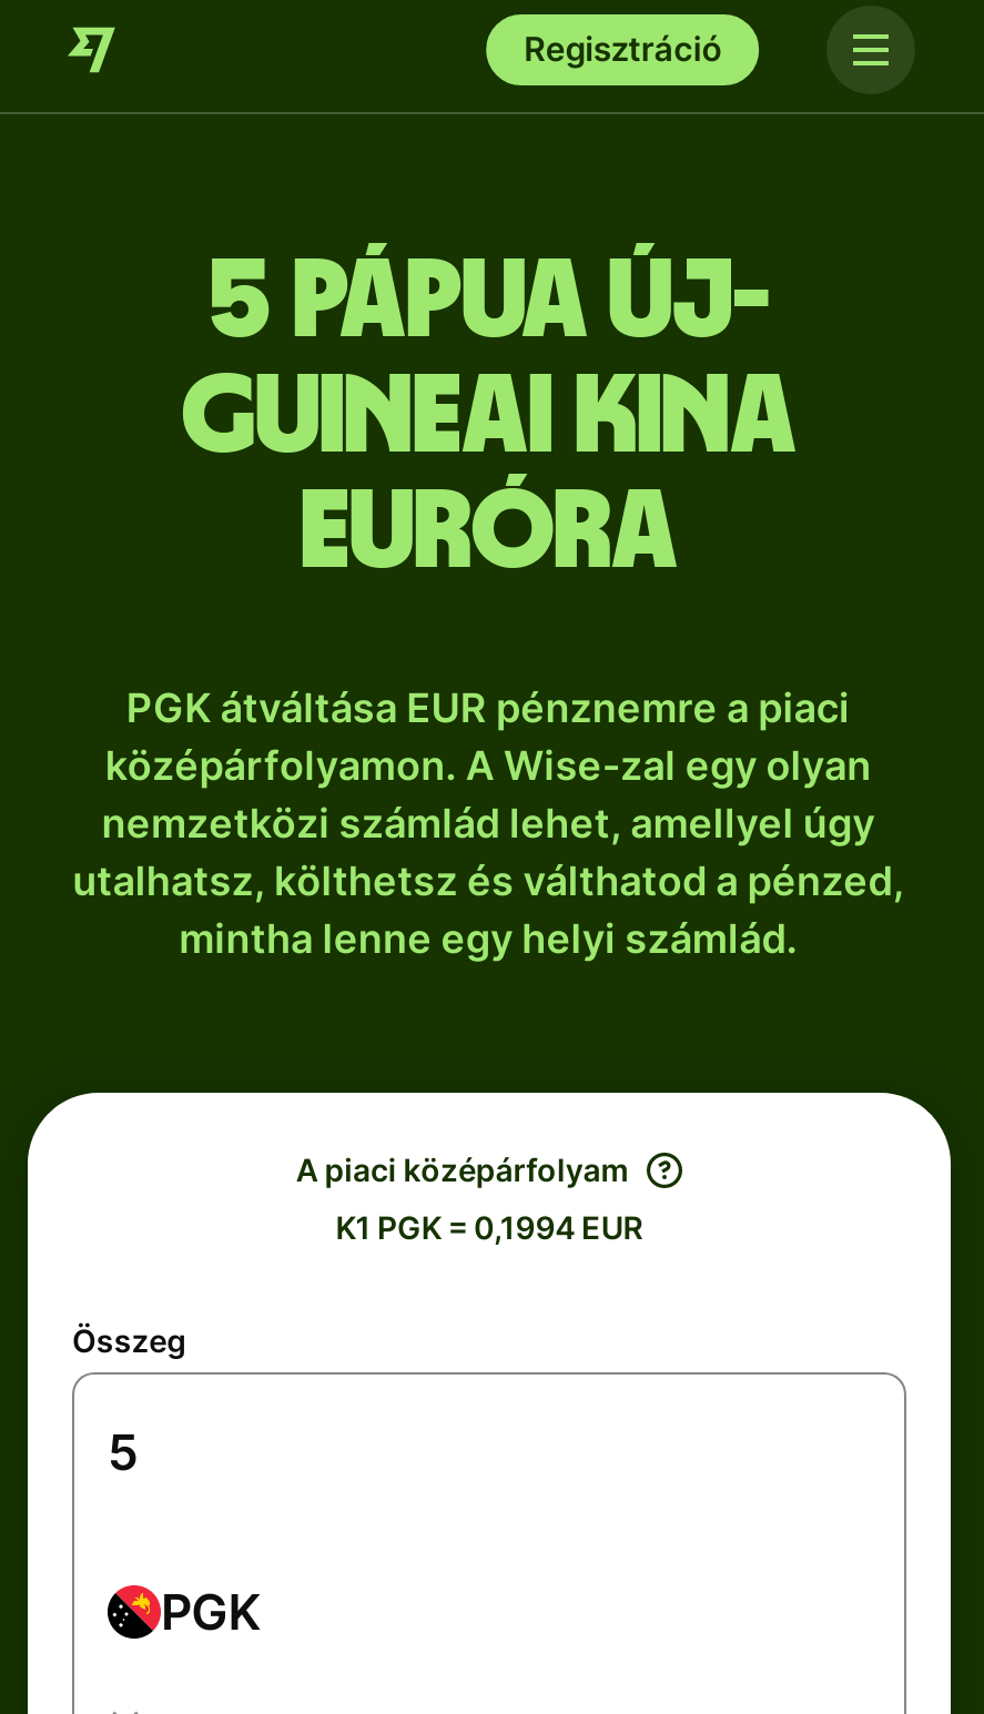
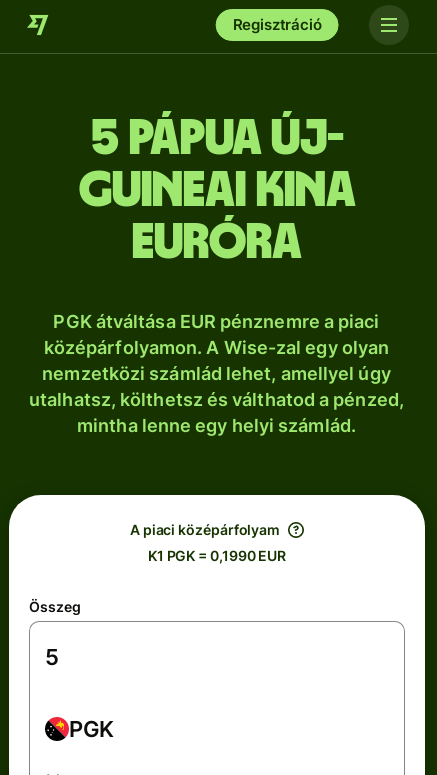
[336,1208,643,1246] K1 PGK = 0,1994 EUR -> [148,547,286,564] K1 PGK = 0,1990 EUR

